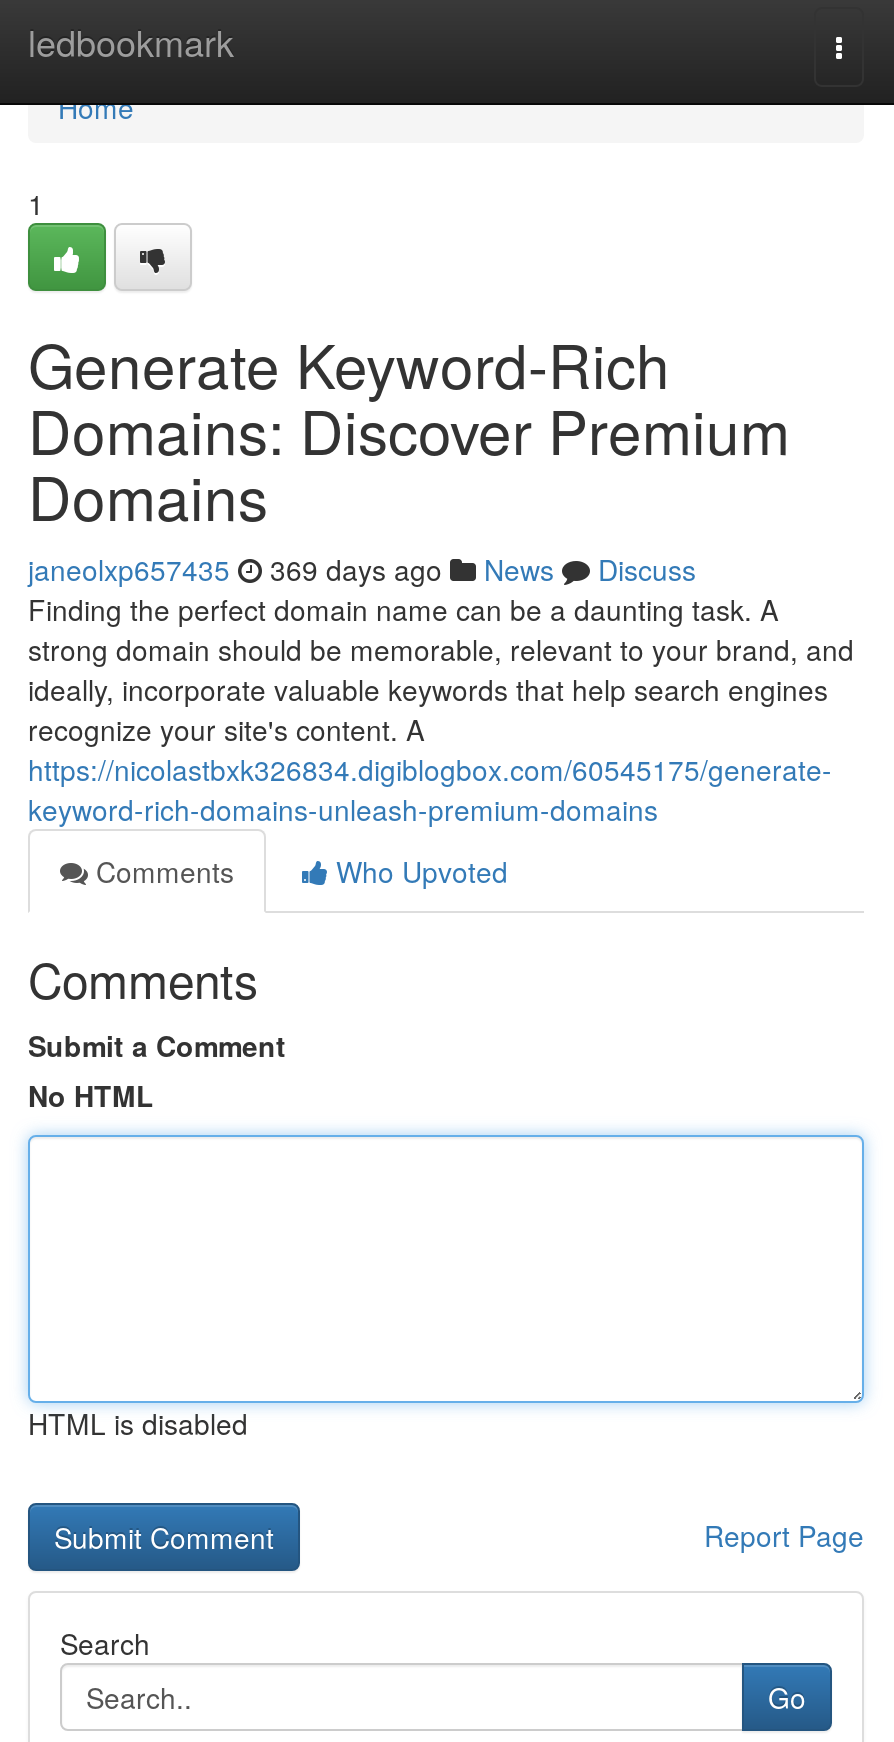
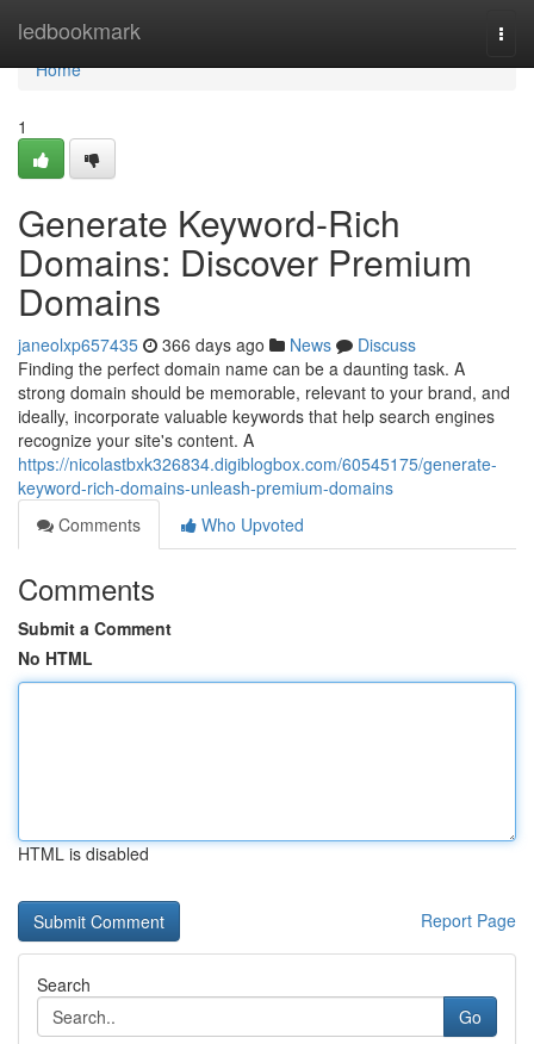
[28,549,696,589] janeolxp657435 369 days ago News Discuss -> [18,333,416,356] janeolxp657435 366 days ago News Discuss

